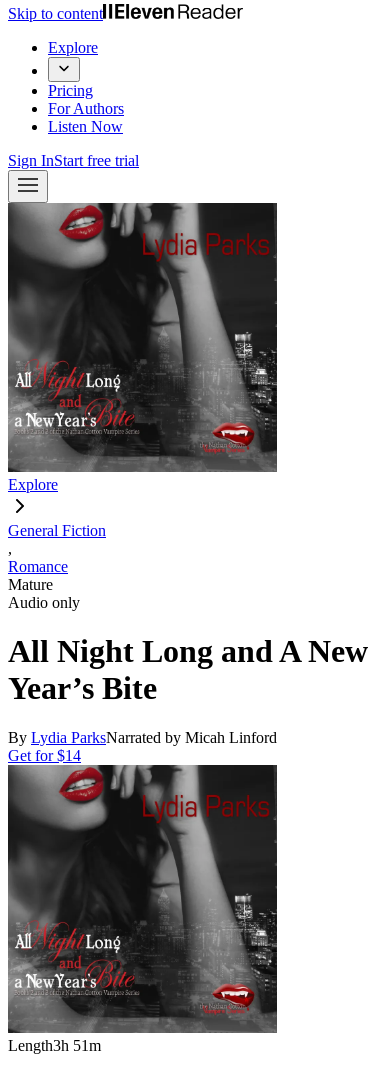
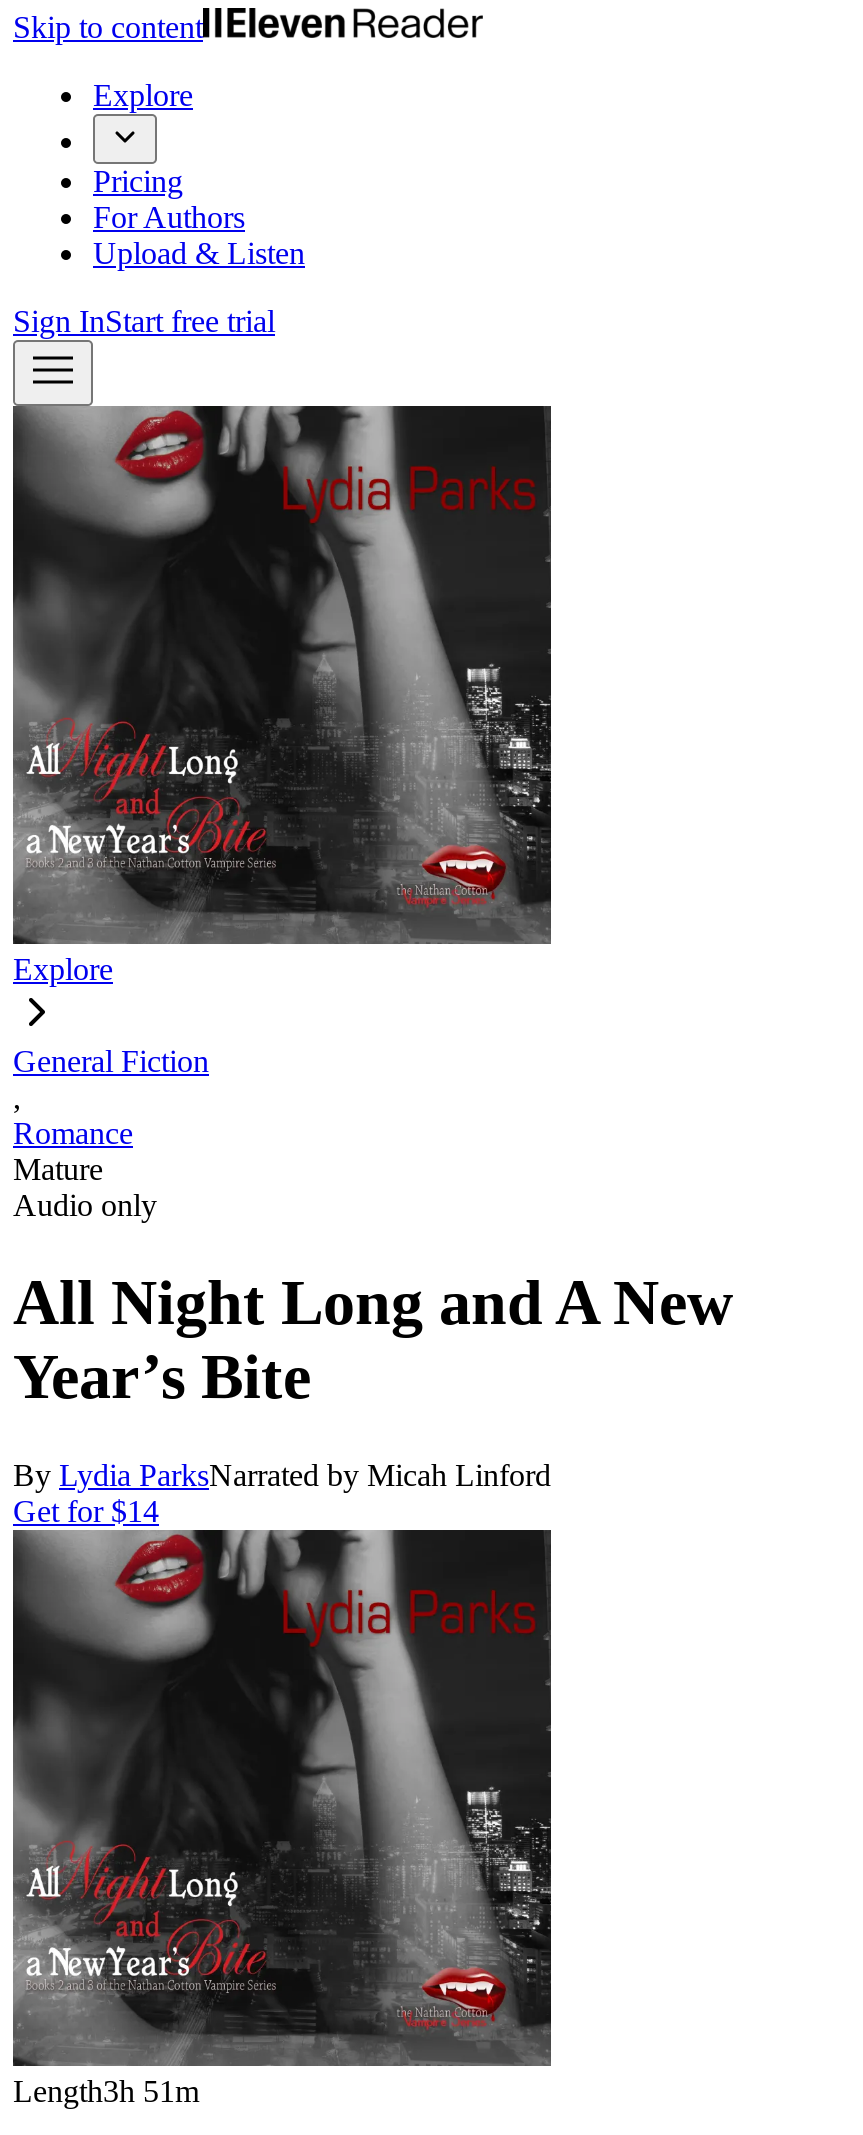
[48,118,123,135] Listen Now -> [93,236,305,270] Upload & Listen

